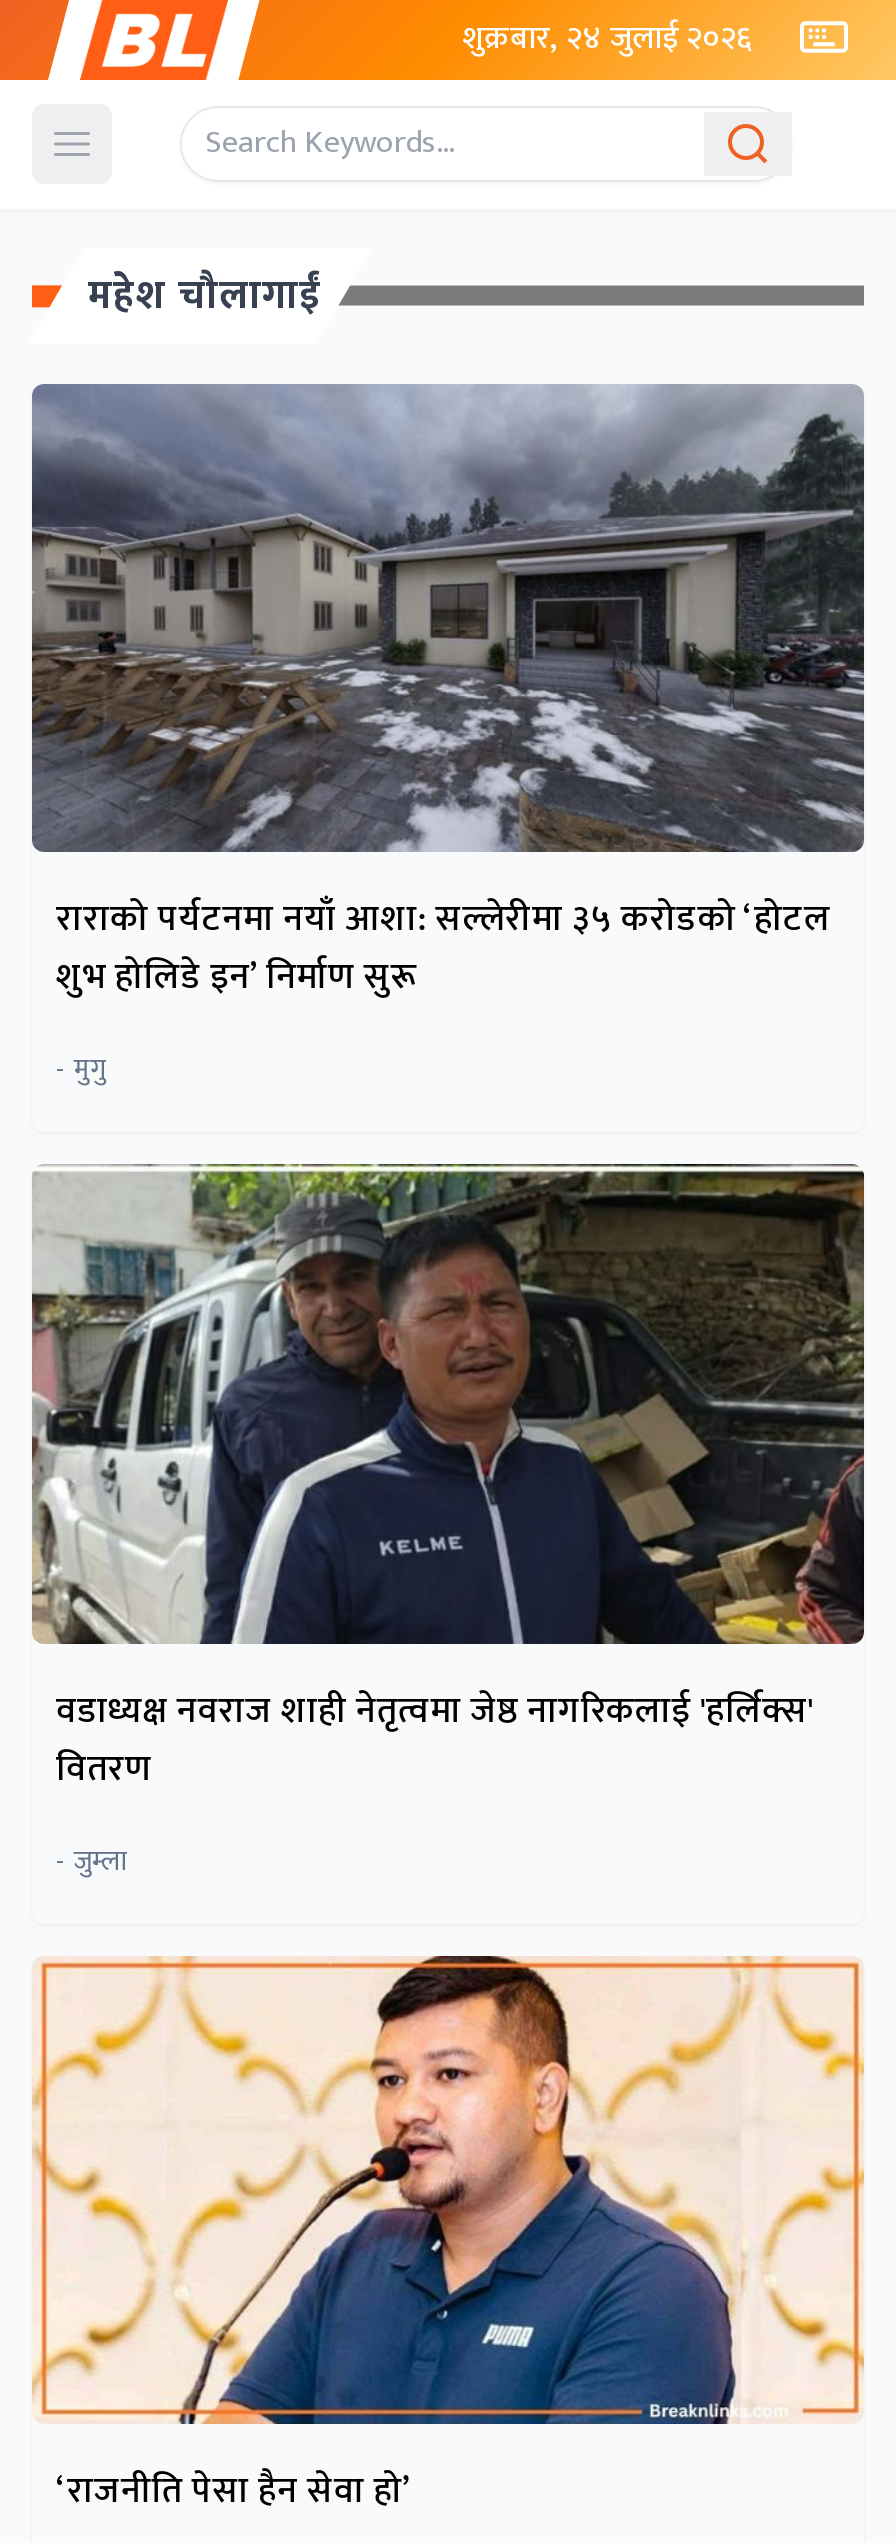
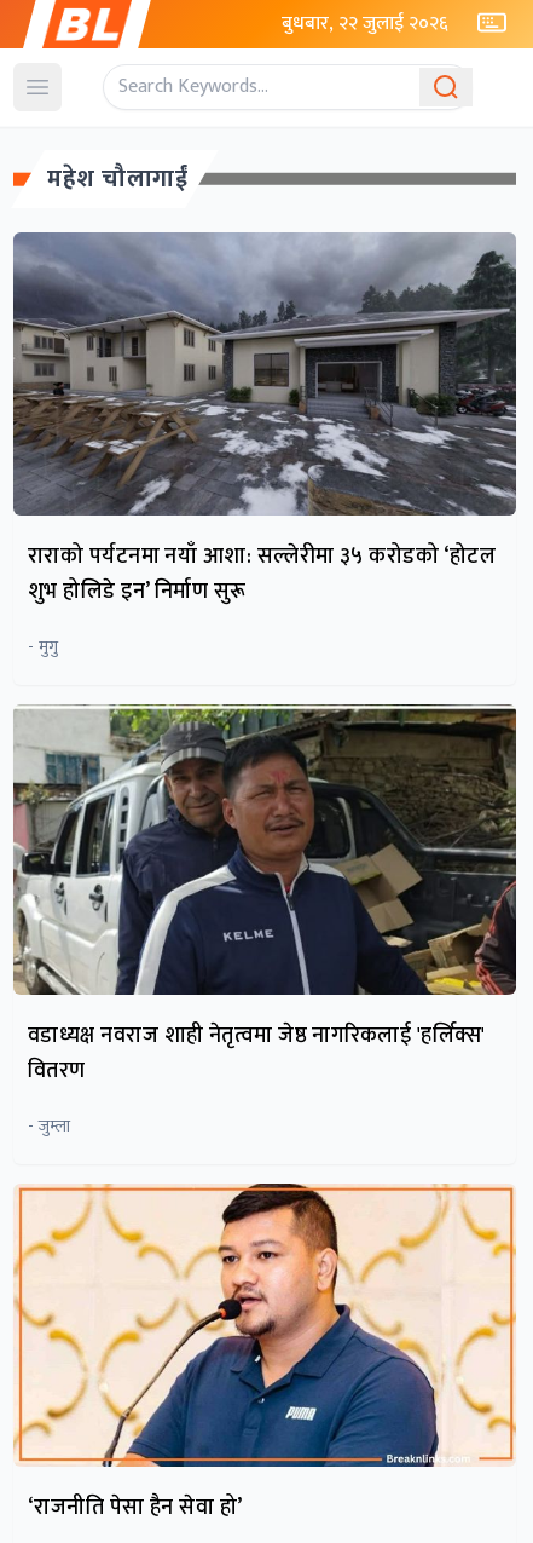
[462,12,752,66] शुक्रबार, २४ जुलाई २०२६ -> [282,7,448,40] बुधबार, २२ जुलाई २०२६

